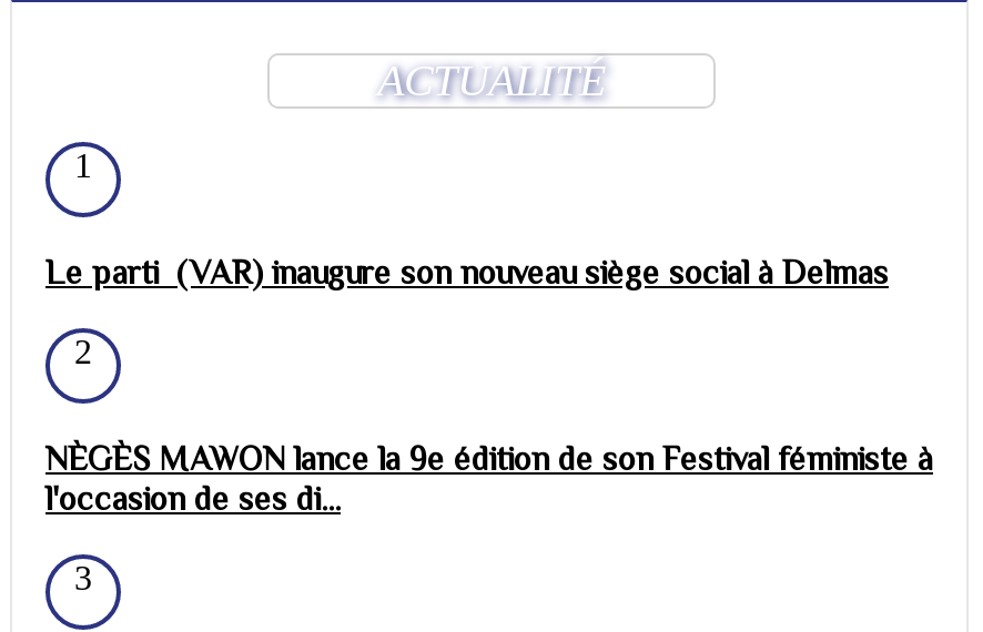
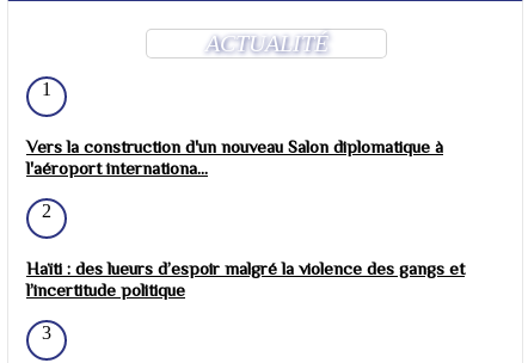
[45,253,889,291] Le parti (VAR) inaugure son nouveau siège social à Delmas -> [26,136,443,178] Vers la construction d'un nouveau Salon diplomatique à | l'aéroport internationa...
[45,440,933,517] NÈGÈS MAWON lance la 9e édition de son Festival féministe à | l'occasion de ses di... -> [26,258,465,300] Haïti : des lueurs d’espoir malgré la violence des gangs et | l’incertitude politique

